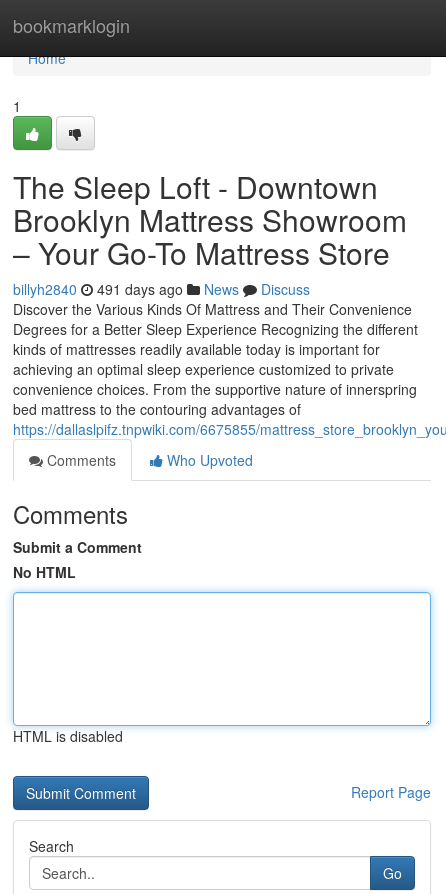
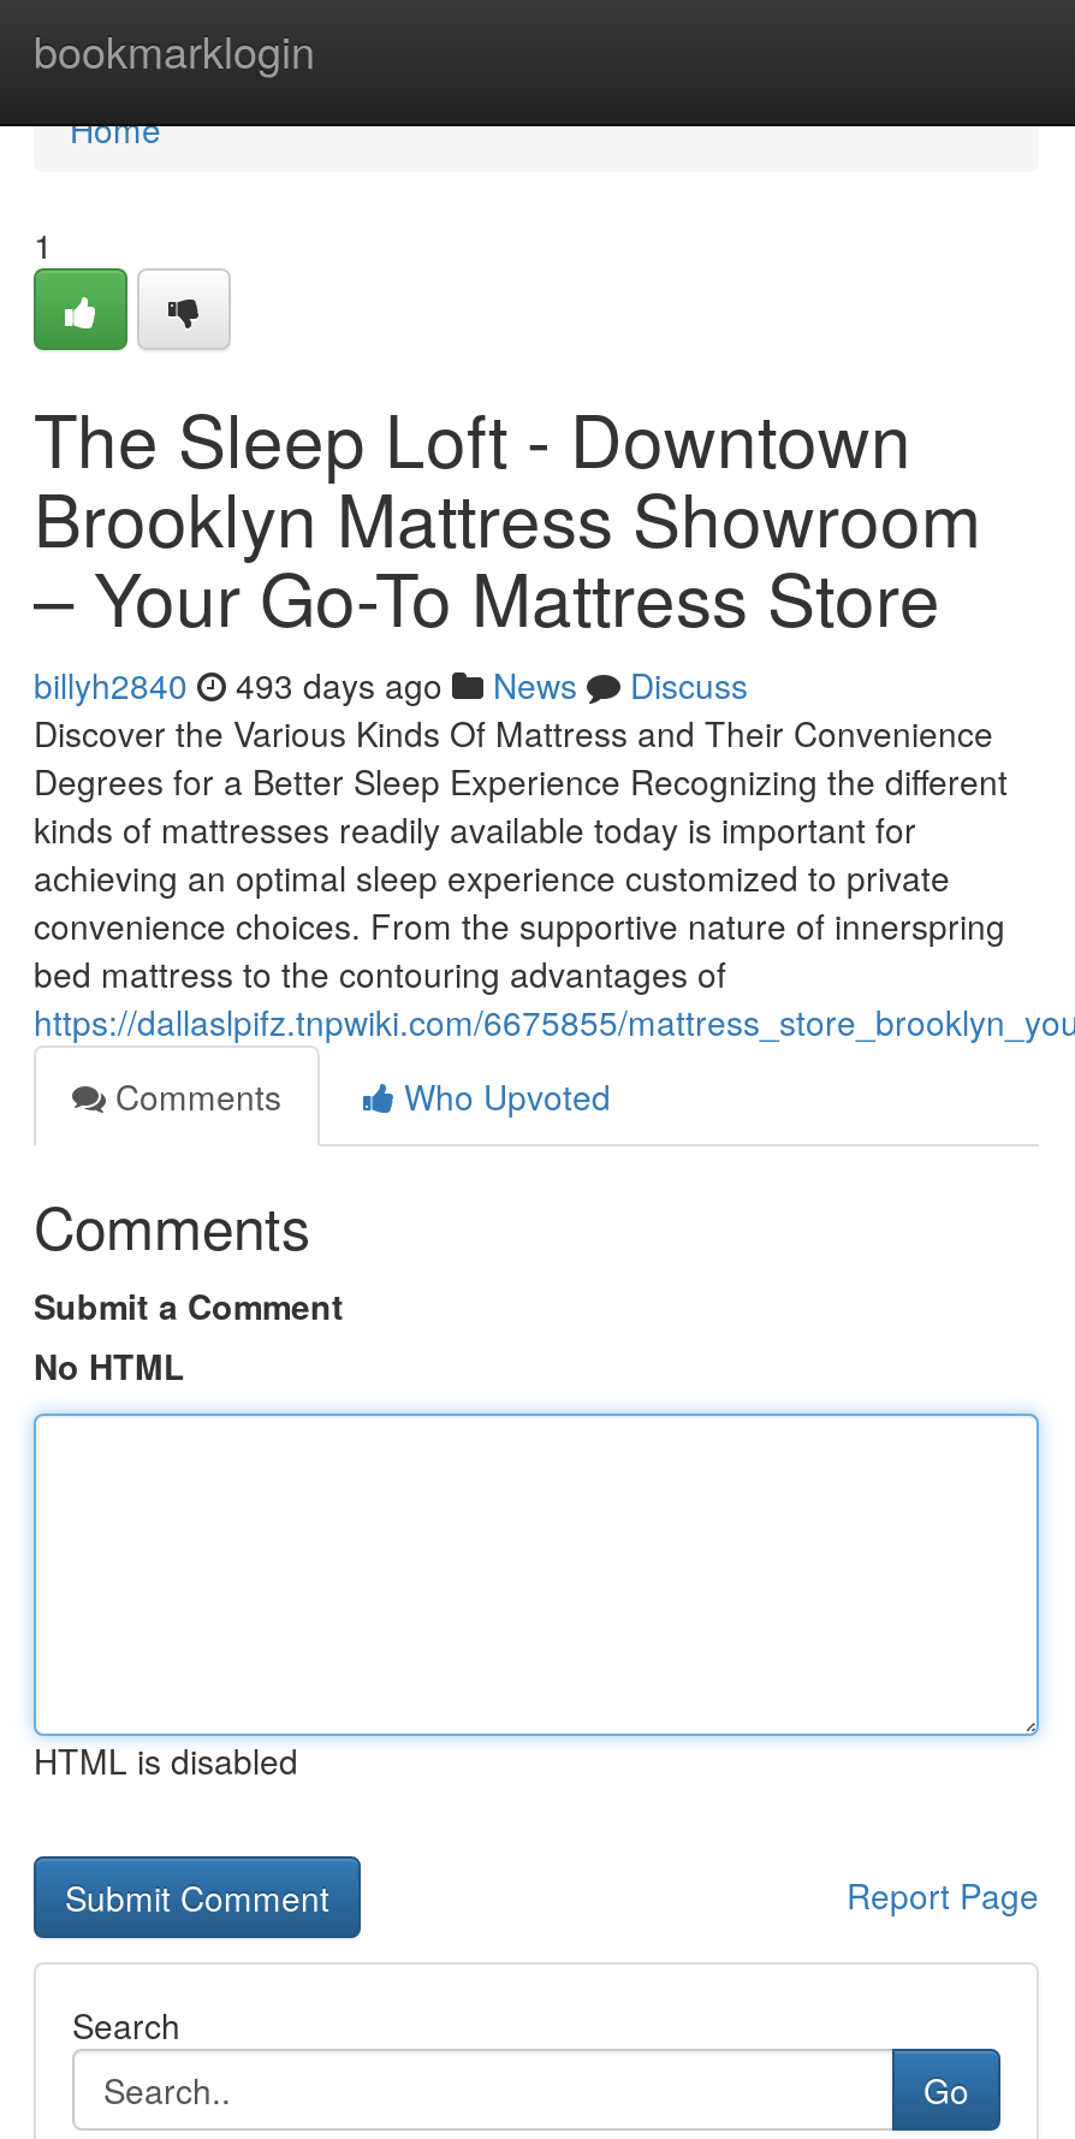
[13,279,310,299] billyh2840 491 days ago News Discuss -> [34,660,748,709] billyh2840 493 days ago News Discuss

